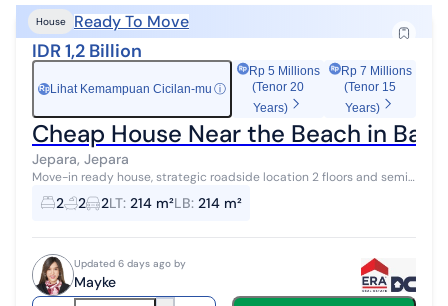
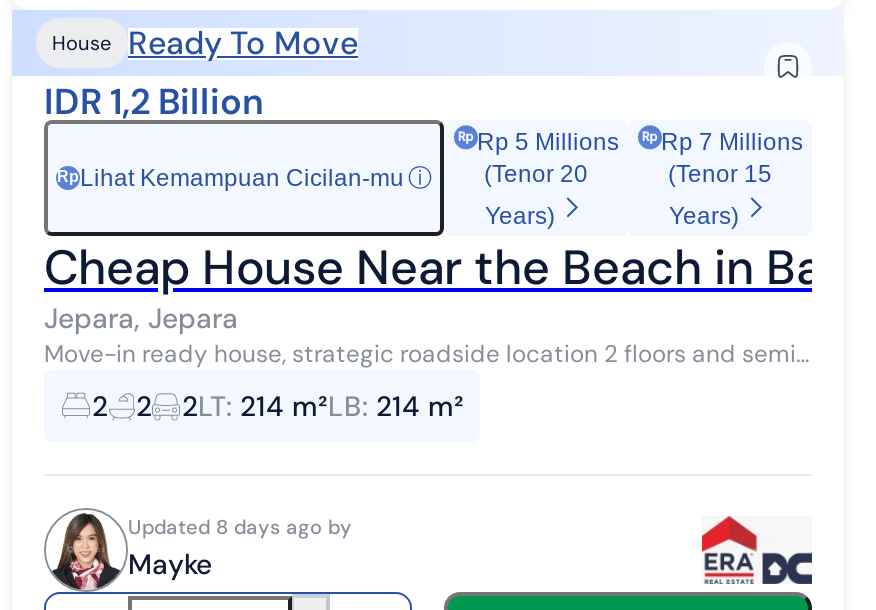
[74,256,186,269] Updated 6 days ago by -> [128,513,352,539] Updated 8 days ago by

